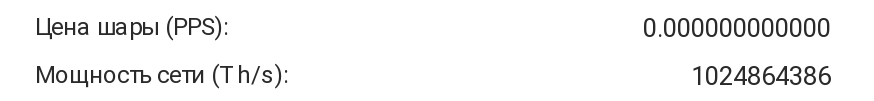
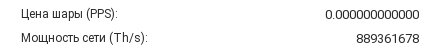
[691,60,831,90] 1024864386 -> [356,31,419,46] 889361678

